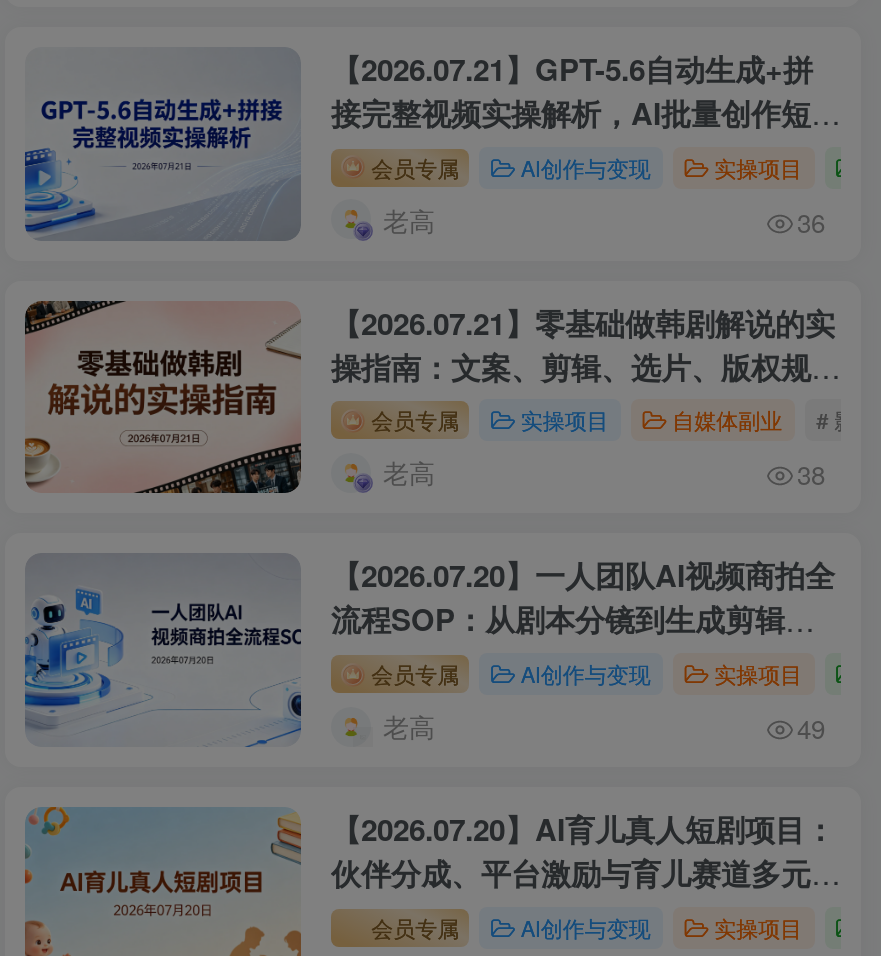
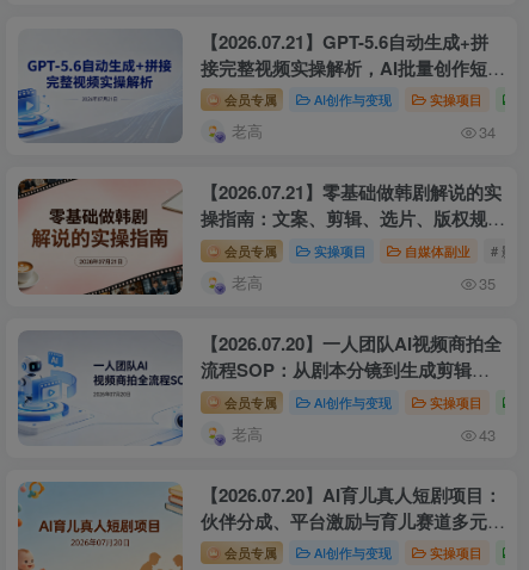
[797,203,825,241] 36 -> [479,121,496,144] 34
[797,456,825,494] 38 -> [479,272,496,295] 35
[797,709,825,747] 49 -> [479,423,496,446] 43

